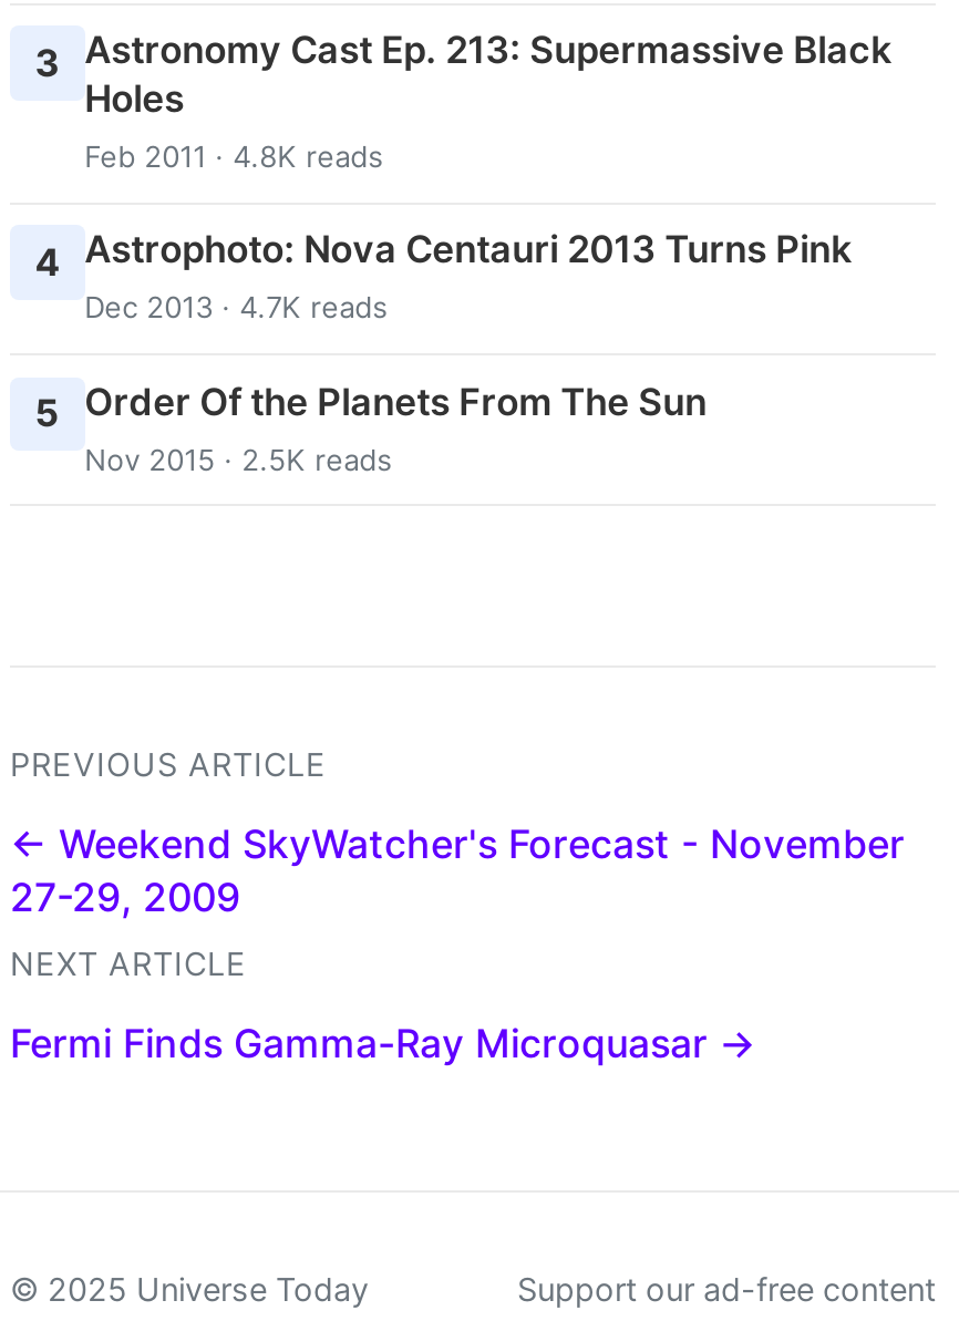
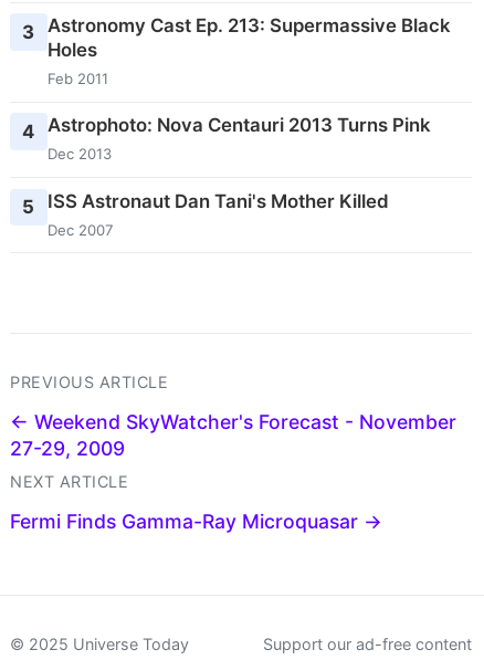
[84,139,383,175] Feb 2011 · 4.8K reads -> [47,70,108,88] Feb 2011
[84,290,388,326] Dec 2013 · 4.7K reads -> [47,145,111,163] Dec 2013
[35,379,707,477] 5 Order Of the Planets From The Sun | Nov 2015 · 2.5K reads -> [22,190,389,238] 5 ISS Astronaut Dan Tani's Mother Killed | Dec 2007

